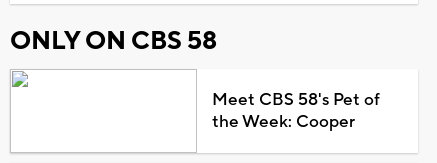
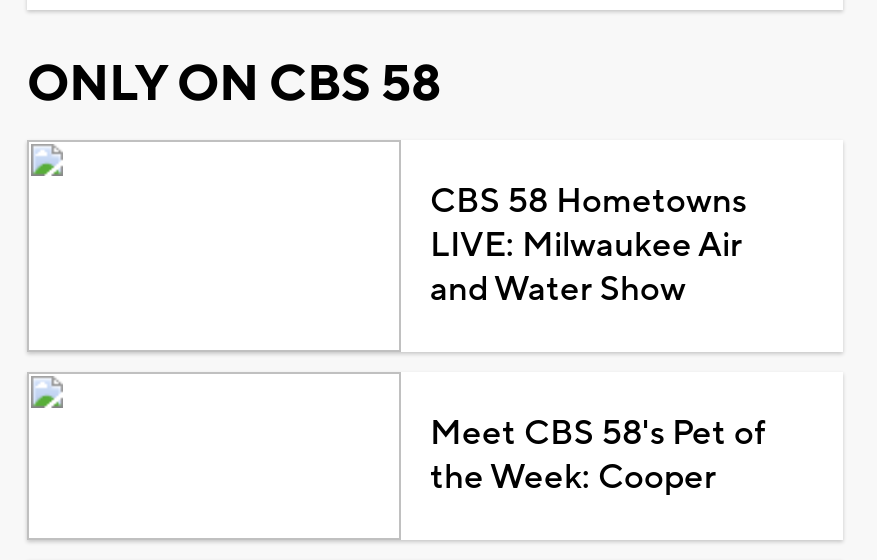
none -> [430,180,746,312] CBS 58 Hometowns | LIVE: Milwaukee Air | and Water Show

